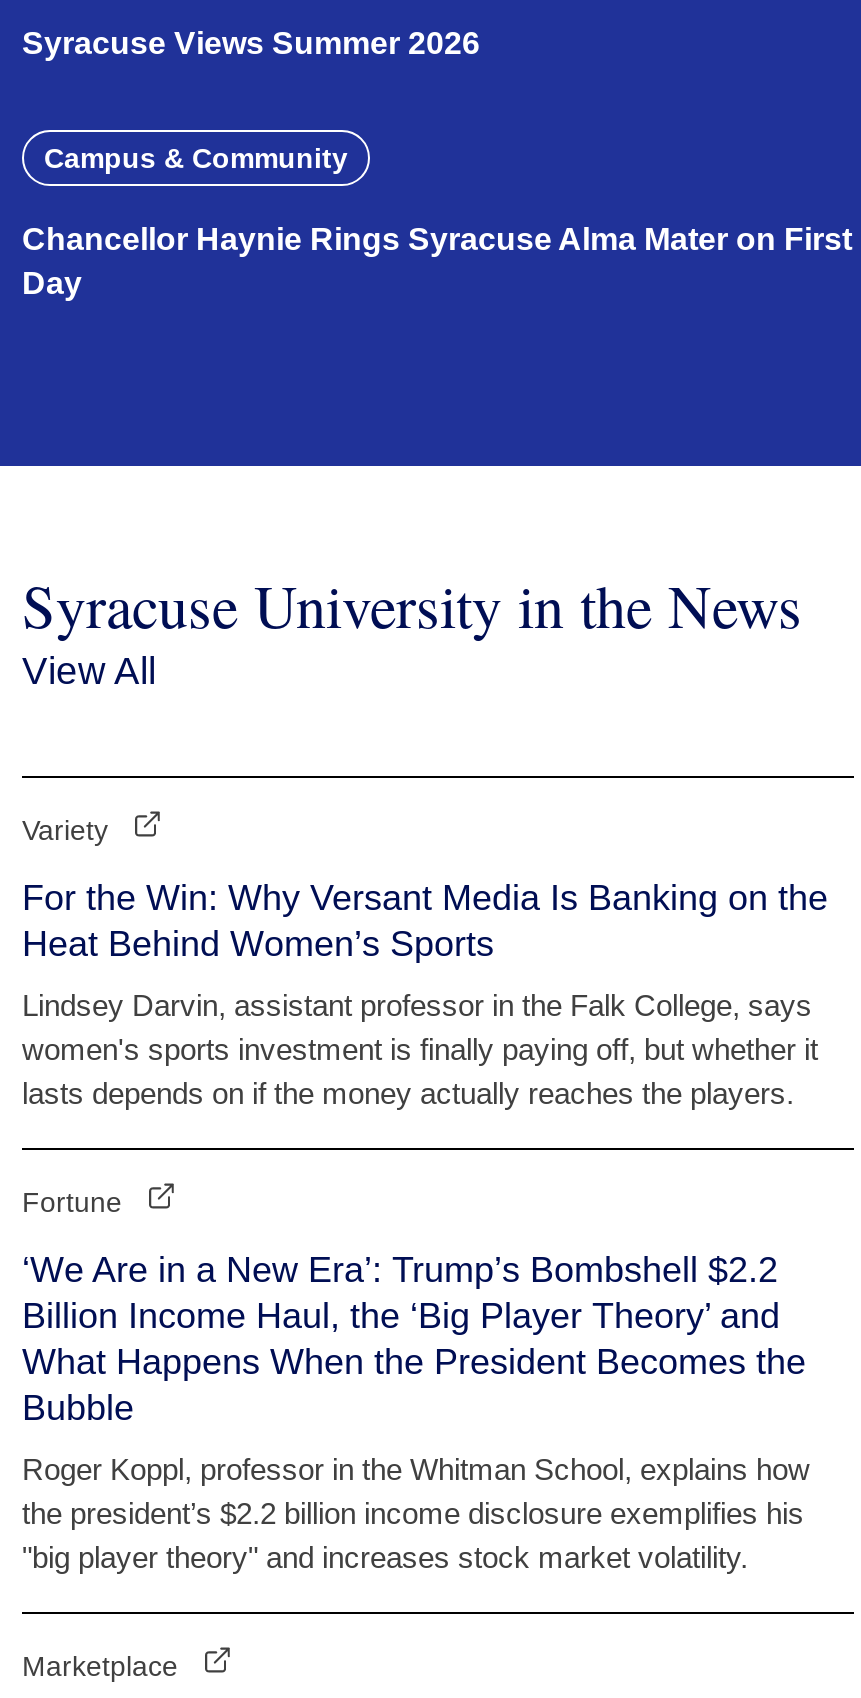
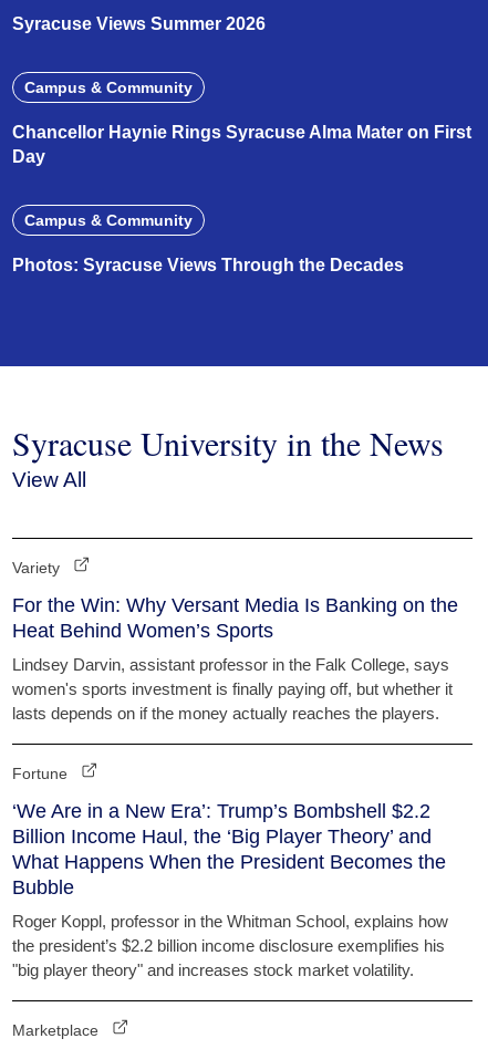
none -> [12,212,404,275] Campus & Community | Photos: Syracuse Views Through the Decades

